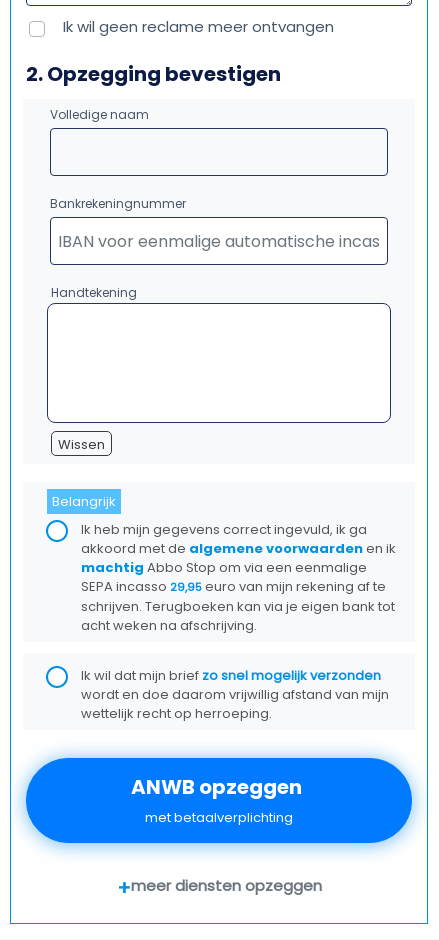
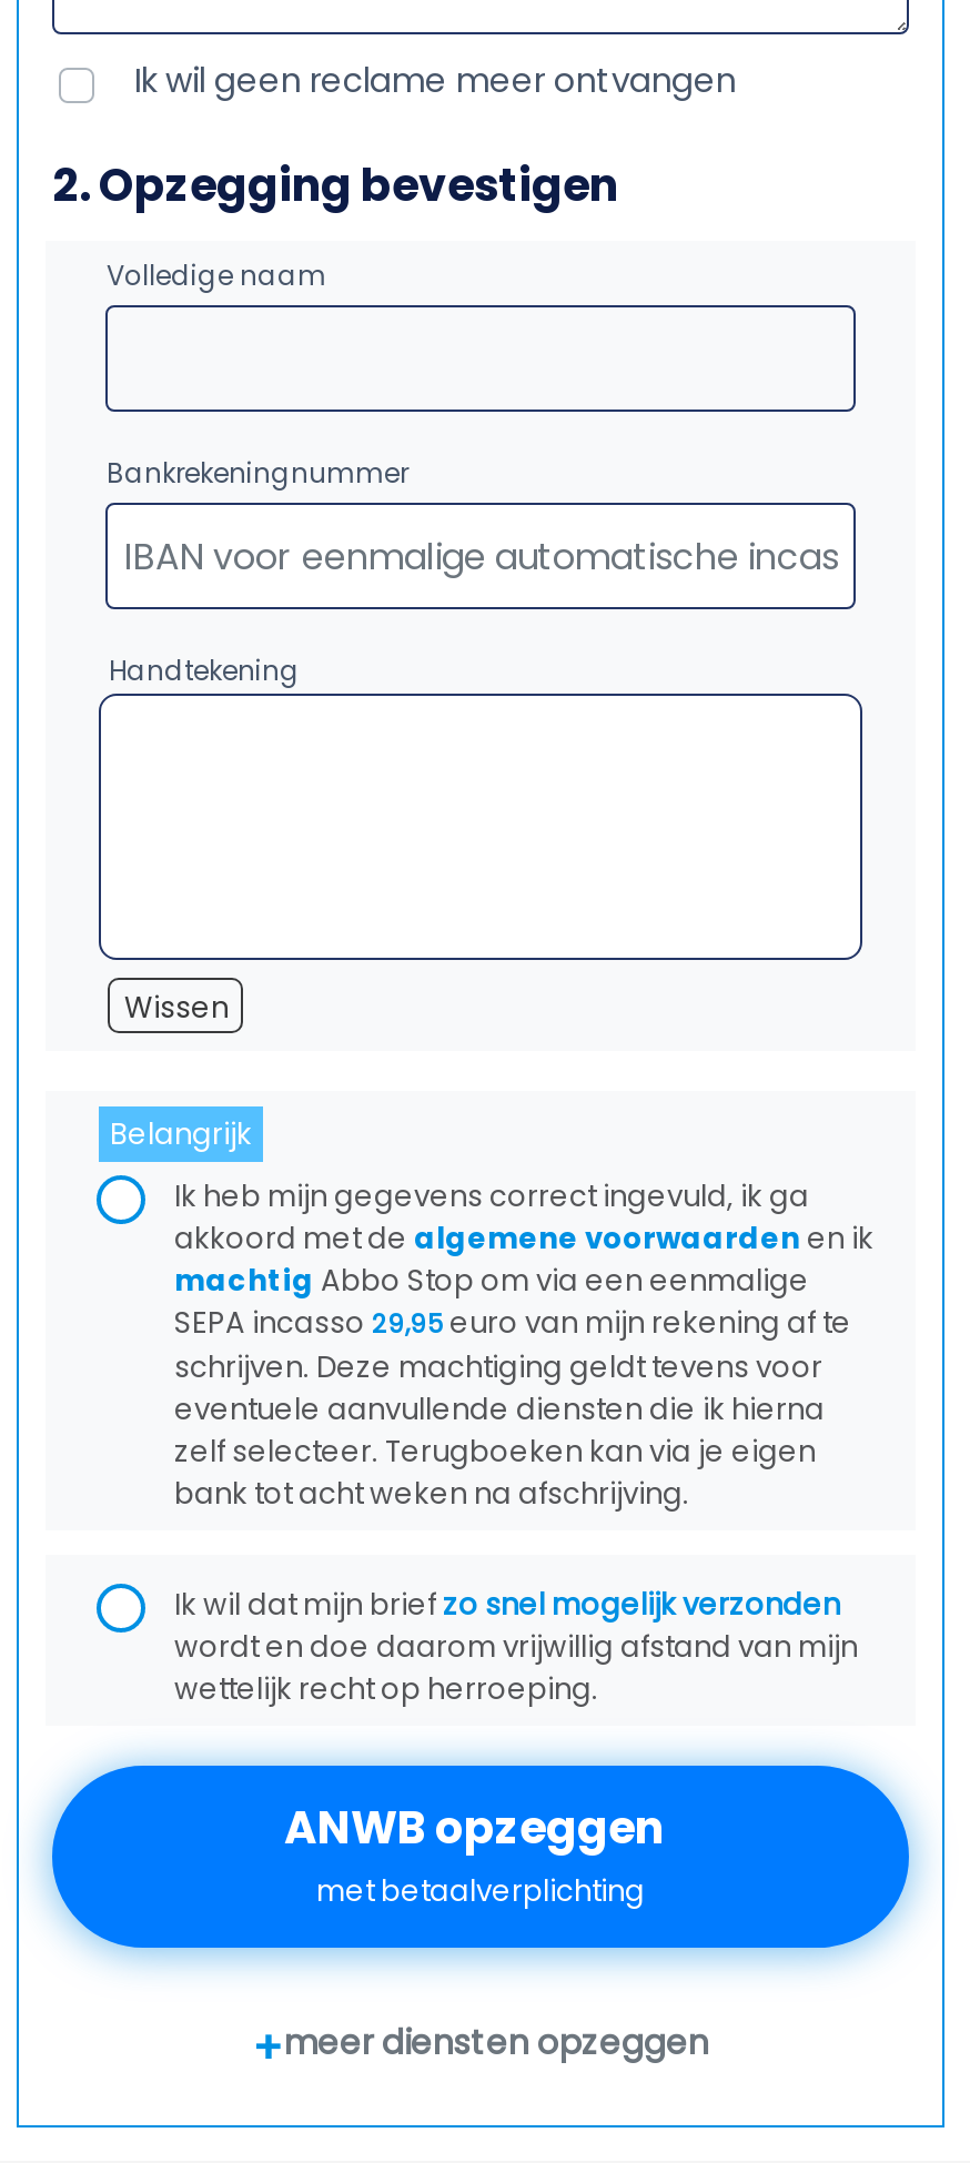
[81,597,395,635] schrijven. Terugboeken kan via je eigen bank tot | acht weken na afschrijving. -> [174,1347,825,1516] schrijven. Deze machtiging geldt tevens voor | eventuele aanvullende diensten die ik hierna | zelf selecteer. Terugboeken kan via je eigen | bank tot acht weken na afschrijving.

